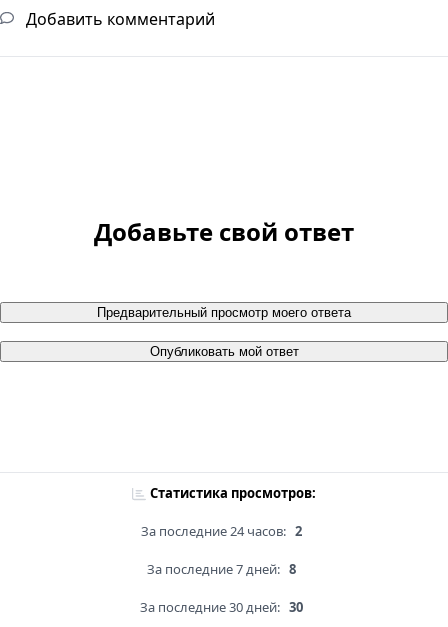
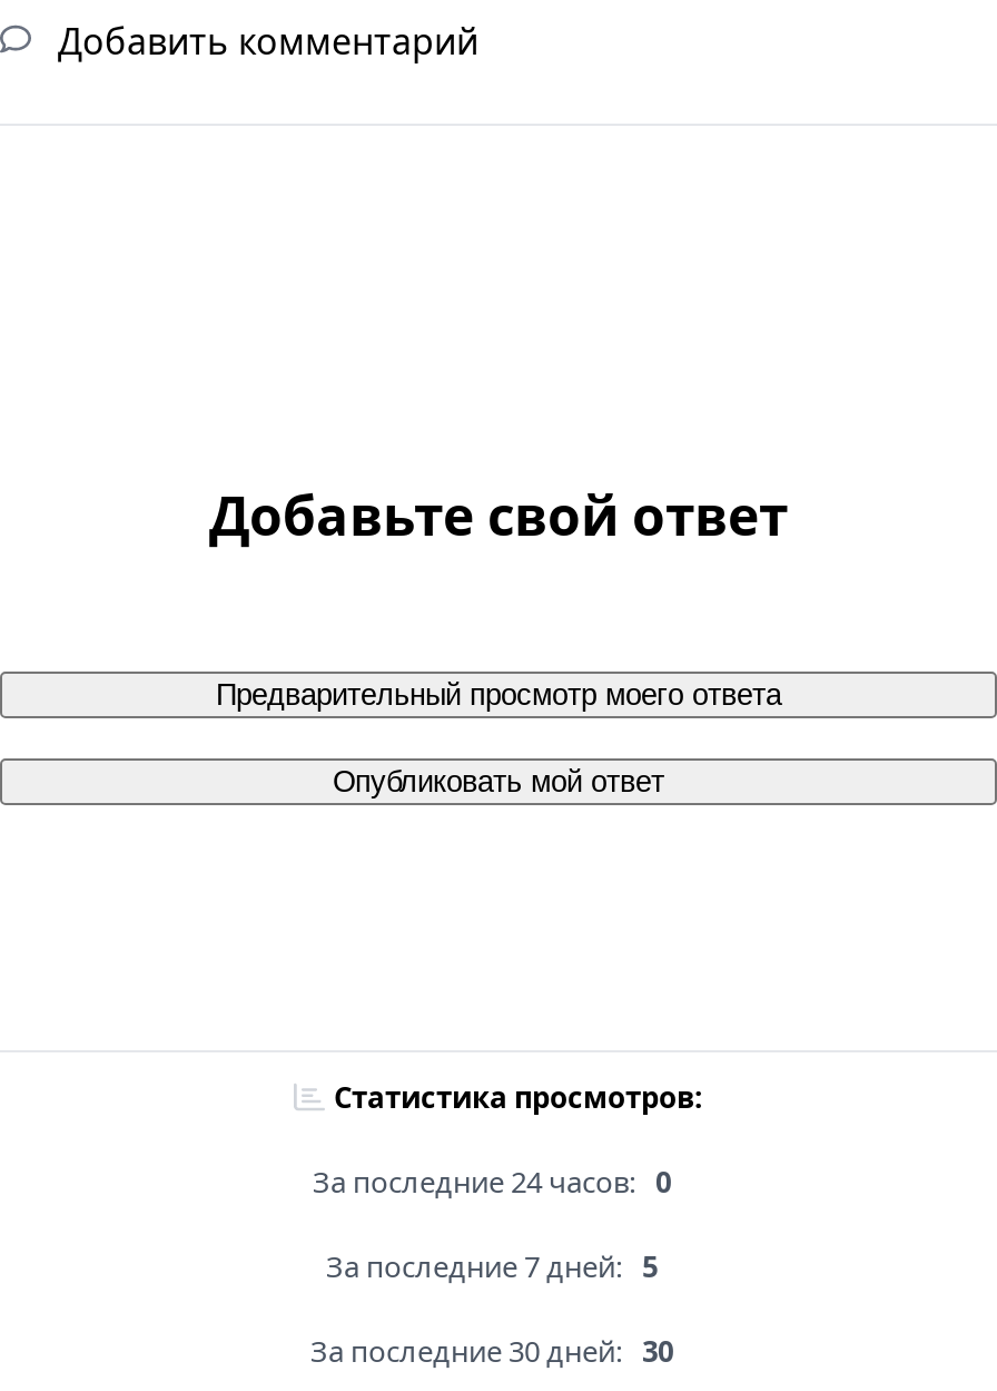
[140,522,301,540] За последние 24 часов: 2 -> [313,1163,671,1203] За последние 24 часов: 0
[146,560,295,578] За последние 7 дней: 8 -> [326,1247,658,1287] За последние 7 дней: 5

